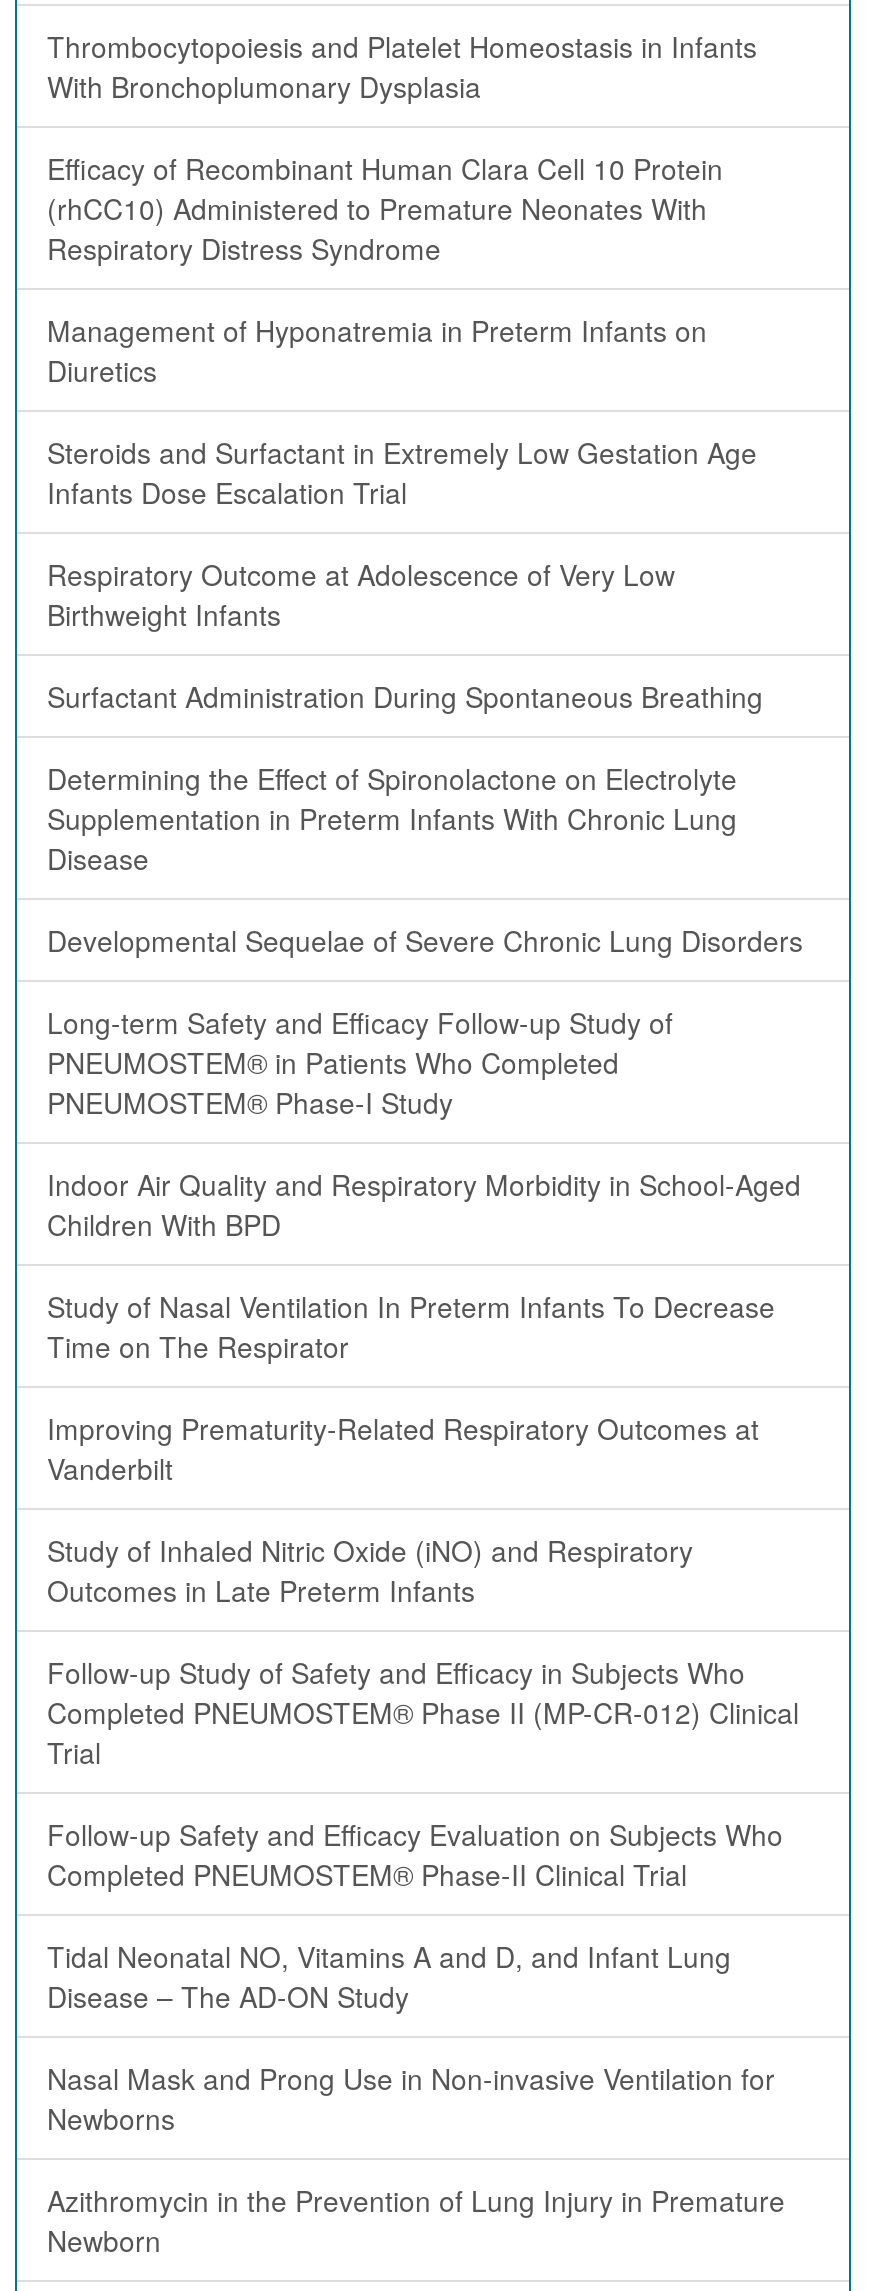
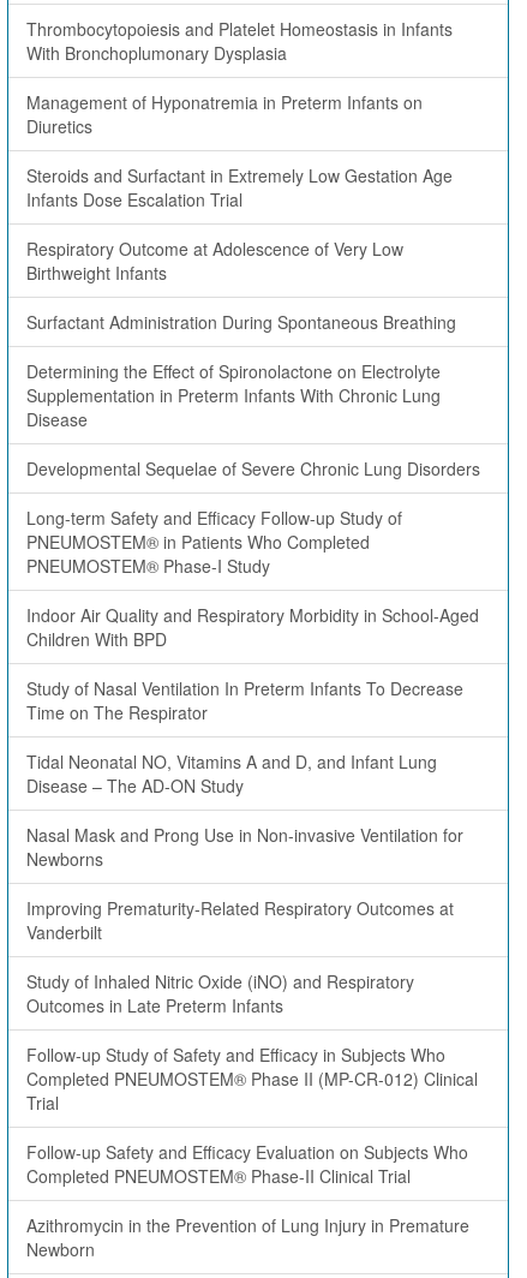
[47,148,723,268] Efficacy of Recombinant Human Clara Cell 10 Protein | (rhCC10) Administered to Premature Neonates With | Respiratory Distress Syndrome -> none
moved [47,1408,799,1894] -> [26,896,478,1188]: Improving Prematurity-Related Respiratory Outcomes at | Vanderbilt | Study of Inhaled Nitric Oxide (iNO) and Respiratory | ... | Follow-up Safety and Efficacy Evaluation on Subjects Who | Completed PNEUMOSTEM® Phase-II Clinical Trial
moved [47,1936,775,2138] -> [26,750,463,871]: Tidal Neonatal NO, Vitamins A and D, and Infant Lung | Disease – The AD-ON Study | Nasal Mask and Prong Use in Non-invasive Ventilation for | Newborns

